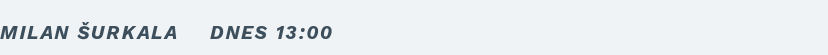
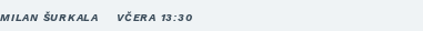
[0,21,333,43] MILAN ŠURKALA DNES 13:00 -> [0,12,193,24] MILAN ŠURKALA VČERA 13:30

